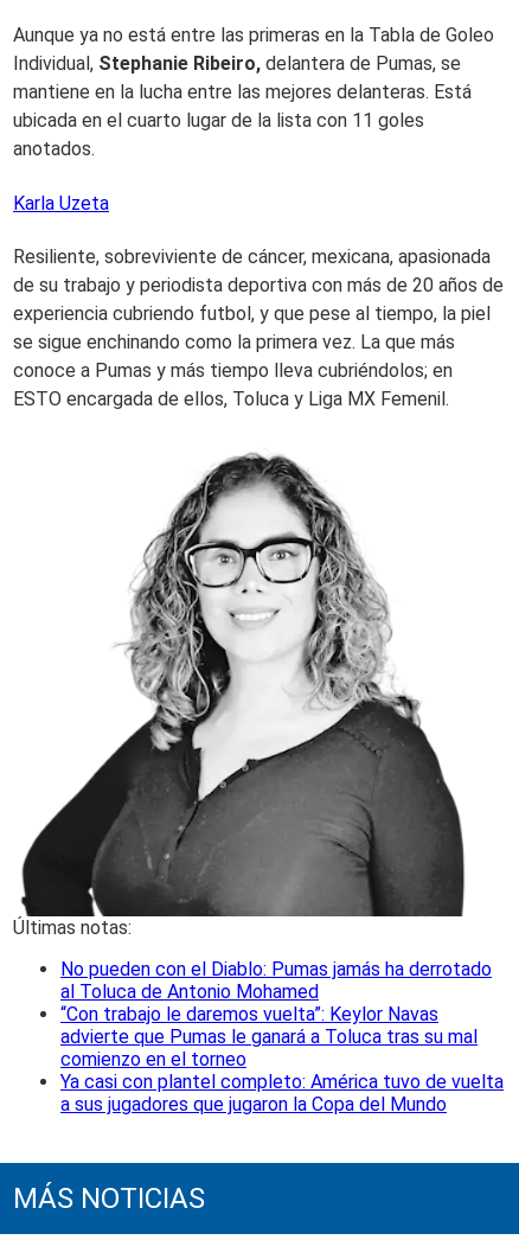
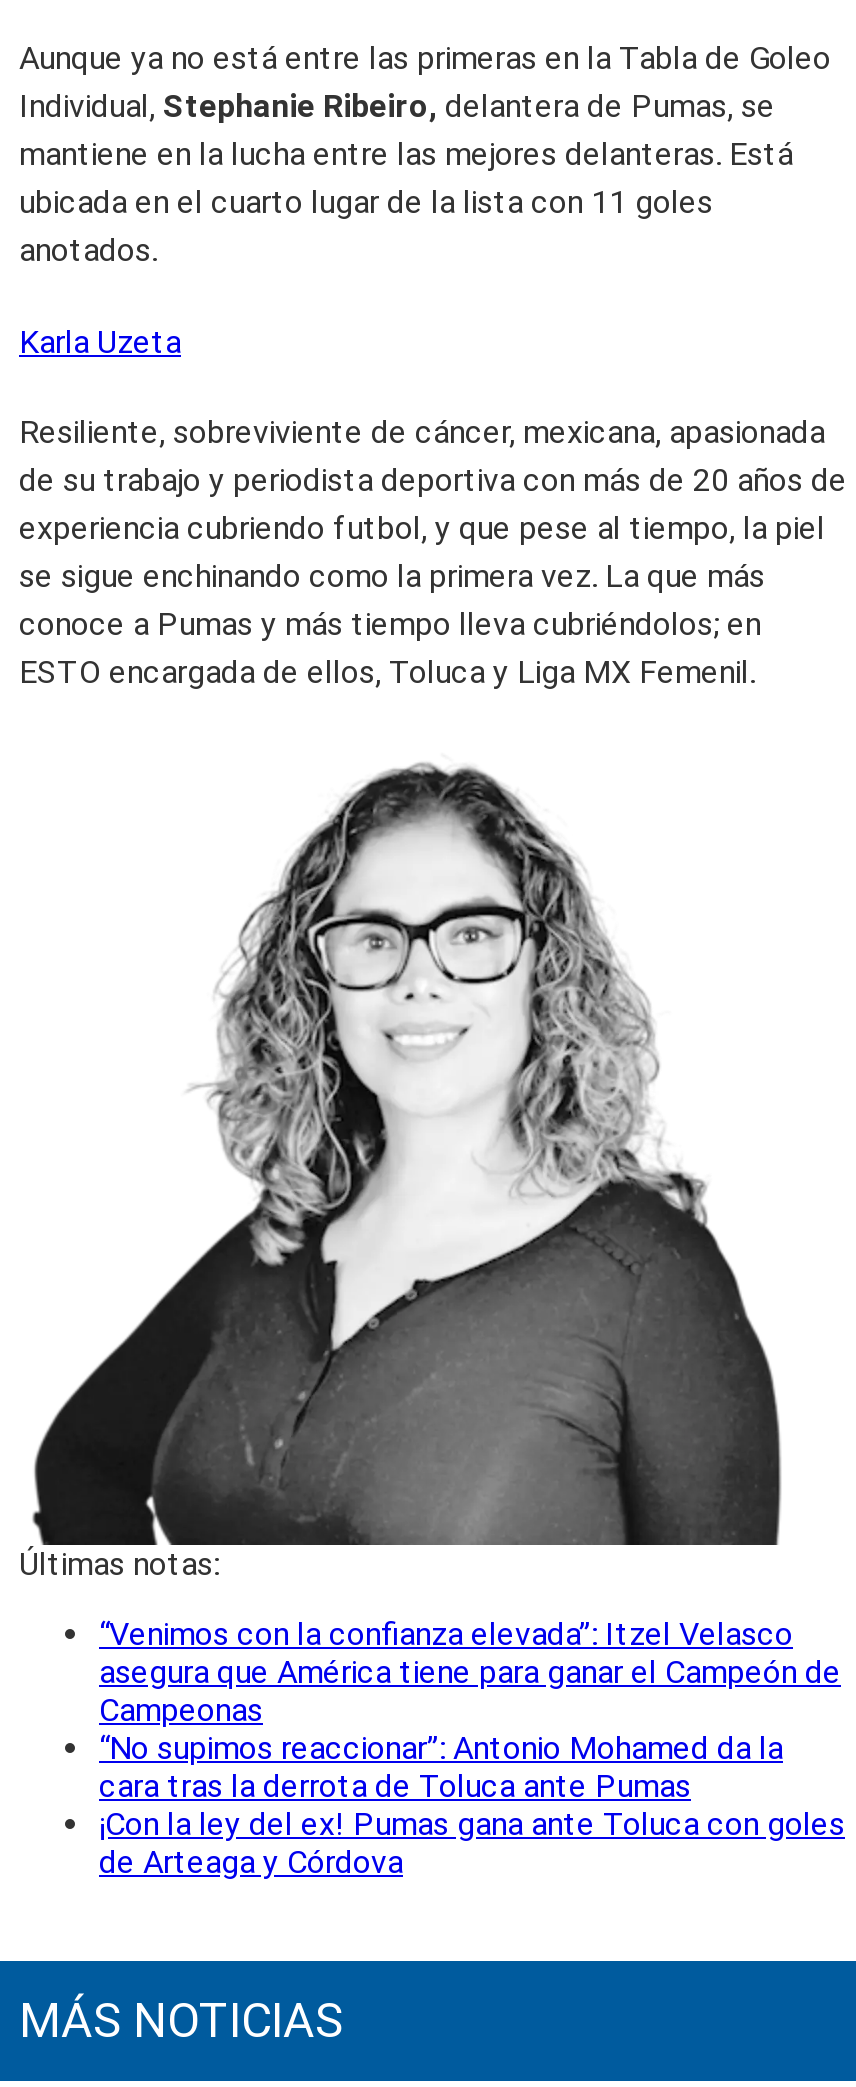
[60,958,504,1115] No pueden con el Diablo: Pumas jamás ha derrotado | al Toluca de Antonio Mohamed | “Con trabajo le daremos vuelta”: Keylor Navas | advierte que Pumas le ganará a Toluca tras su mal | comienzo en el torneo | Ya casi con plantel completo: América tuvo de vuelta | a sus jugadores que jugaron la Copa del Mundo -> [99,1615,845,1881] “Venimos con la confianza elevada”: Itzel Velasco | asegura que América tiene para ganar el Campeón de | Campeonas | “No supimos reaccionar”: Antonio Mohamed da la | cara tras la derrota de Toluca ante Pumas | ¡Con la ley del ex! Pumas gana ante Toluca con goles | de Arteaga y Córdova

